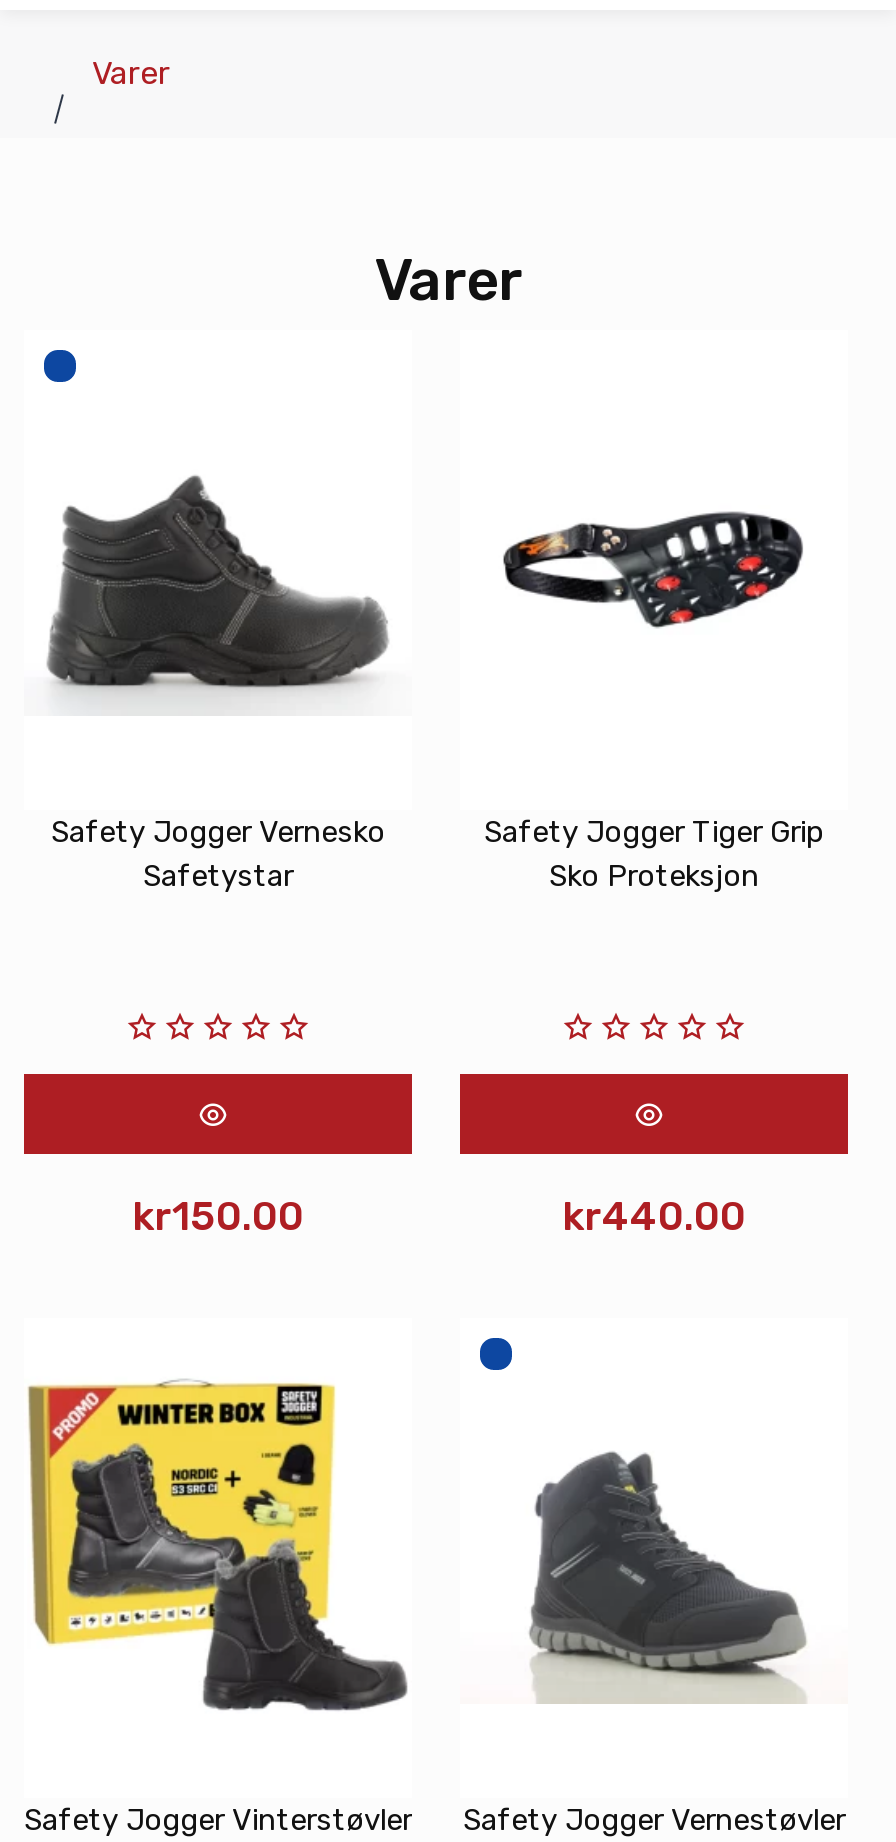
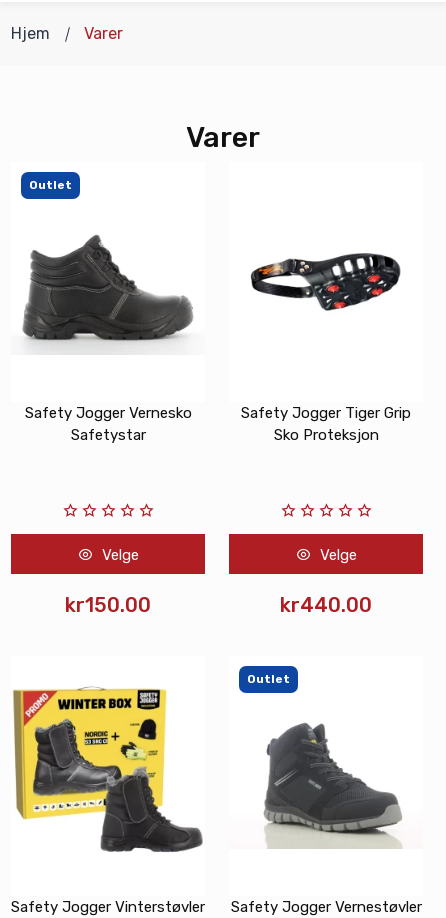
none -> [11,24,50,43] Hjem
none -> [29,178,72,192] Outlet
none -> [97,546,138,564] Velge
none -> [315,546,356,564] Velge
none -> [247,672,290,686] Outlet

